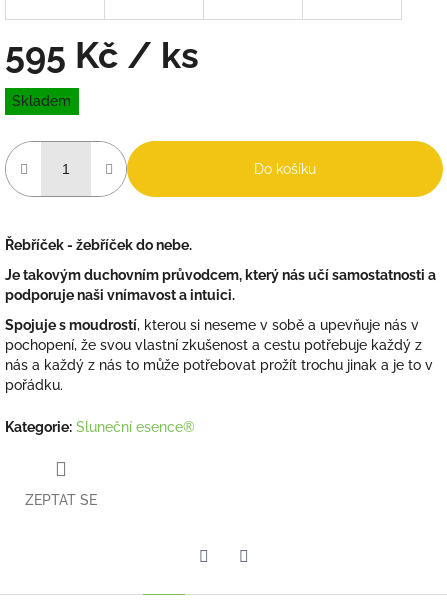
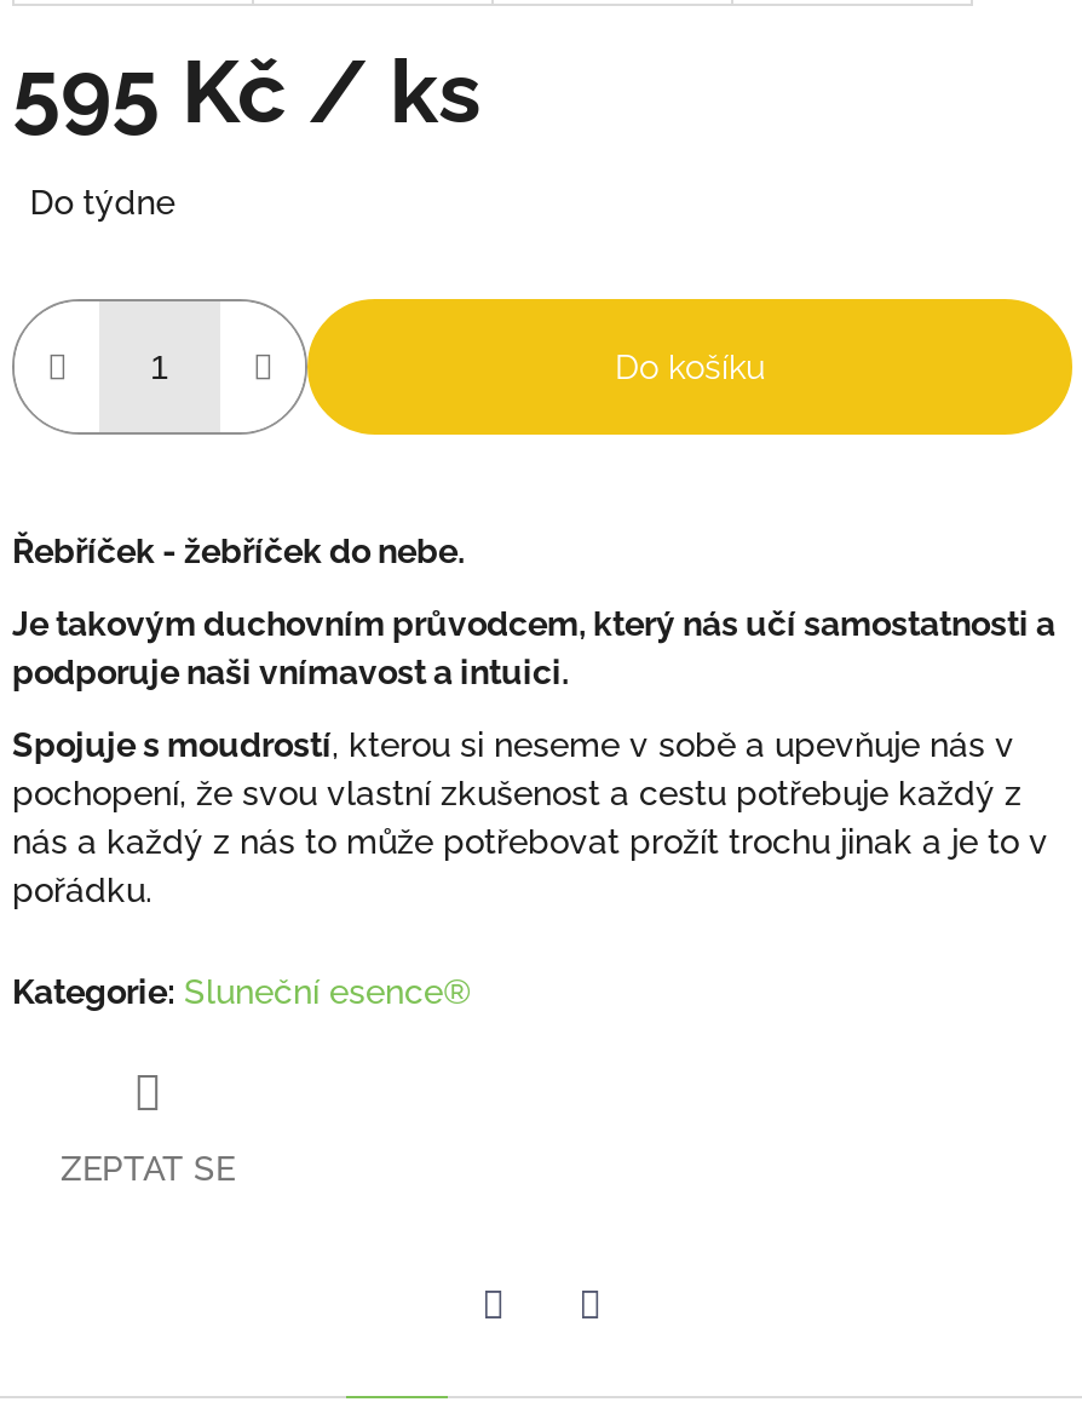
[12,93,71,109] Skladem -> [30,184,175,223] Do týdne

